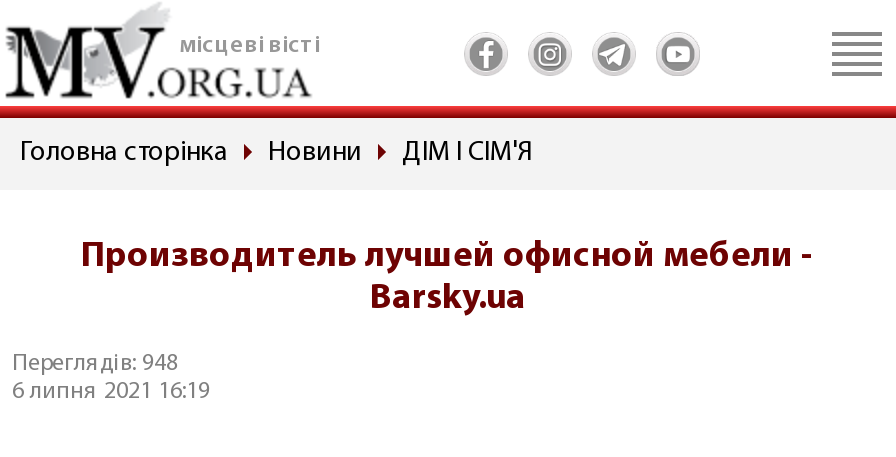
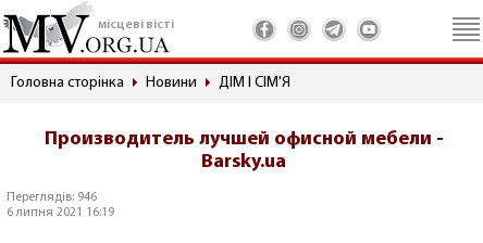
[12,352,178,376] Переглядів: 948 -> [7,191,97,204] Переглядів: 946

